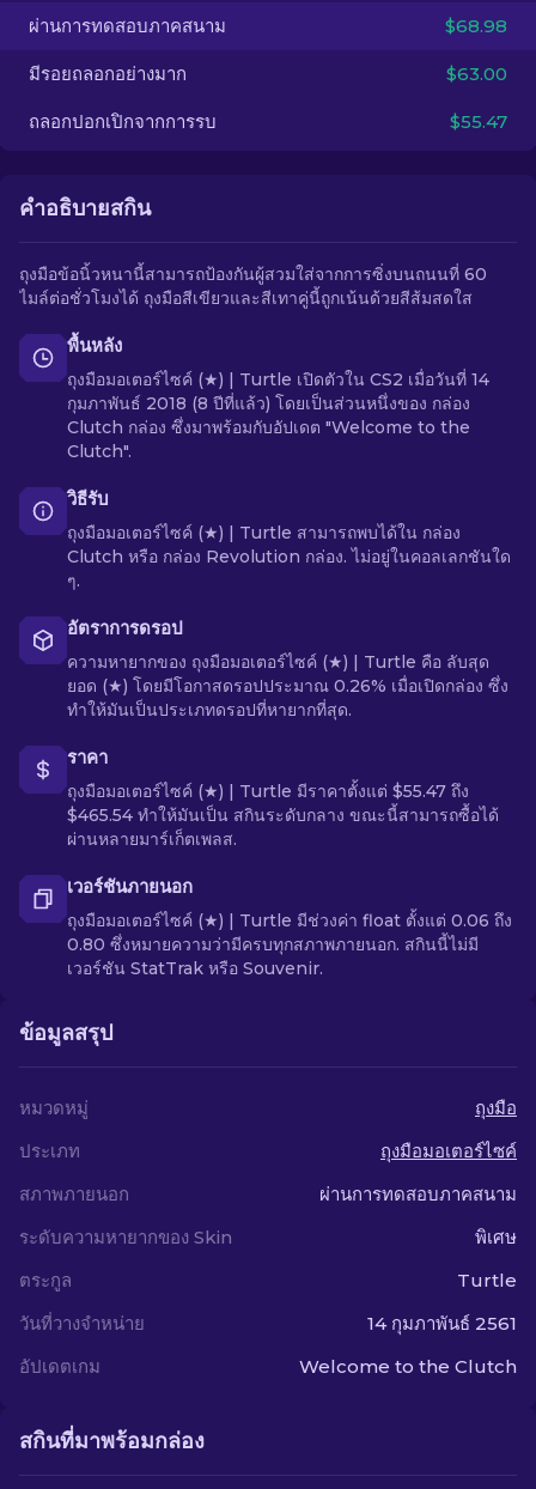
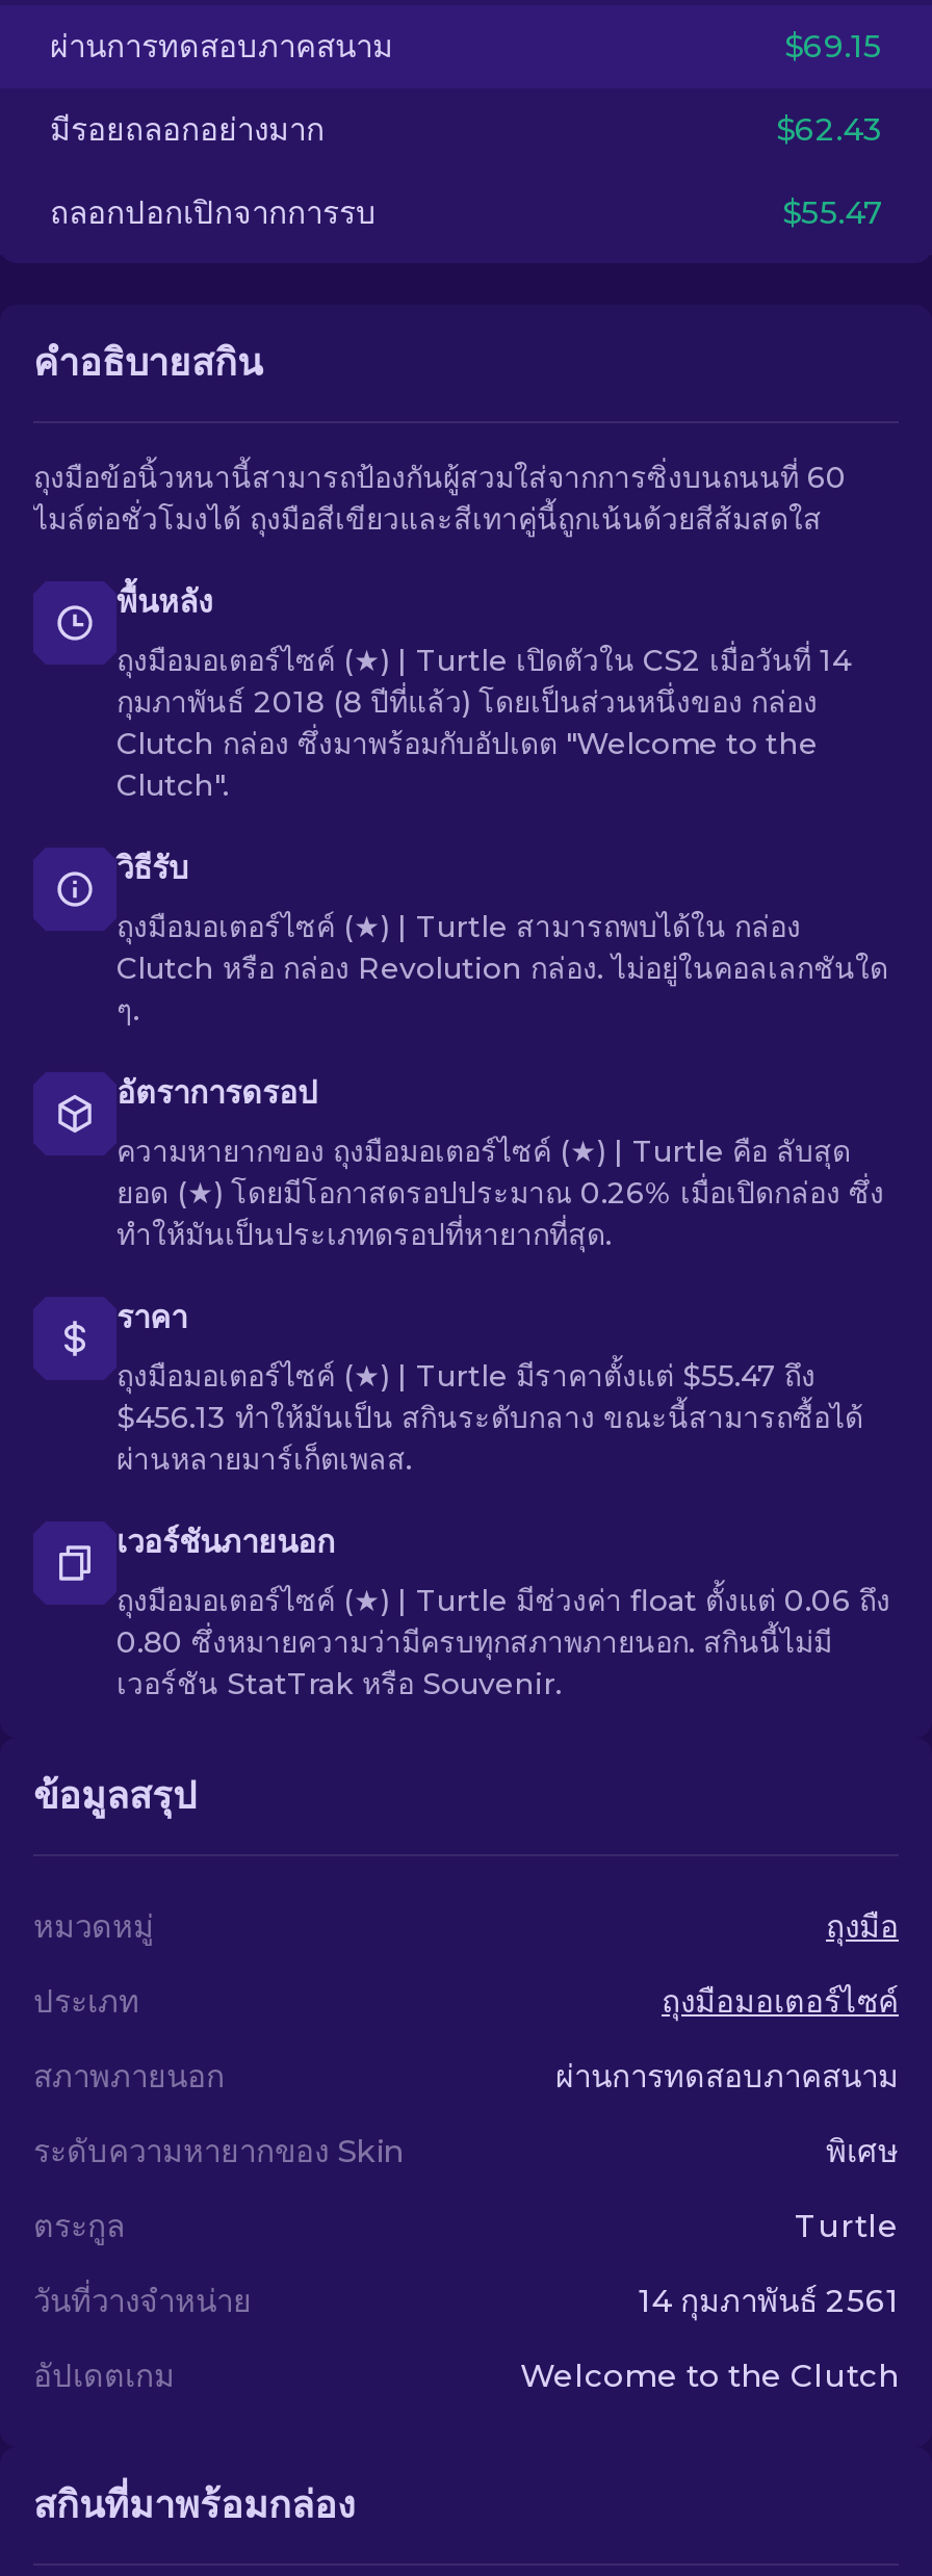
[445,14,507,37] $68.98 -> [784,26,882,66] $69.15
[446,62,507,85] $63.00 -> [776,109,882,149] $62.43
[67,804,499,826] $465.54 ทำให้มันเป็น สกินระดับกลาง ขณะนี้สามารถซื้อได้ -> [116,1399,863,1436] $456.13 ทำให้มันเป็น สกินระดับกลาง ขณะนี้สามารถซื้อได้

